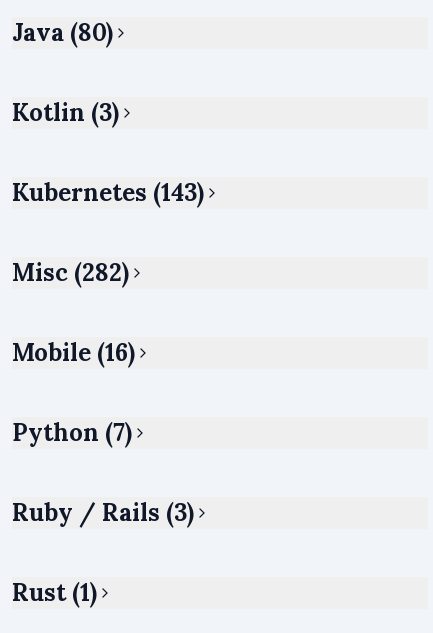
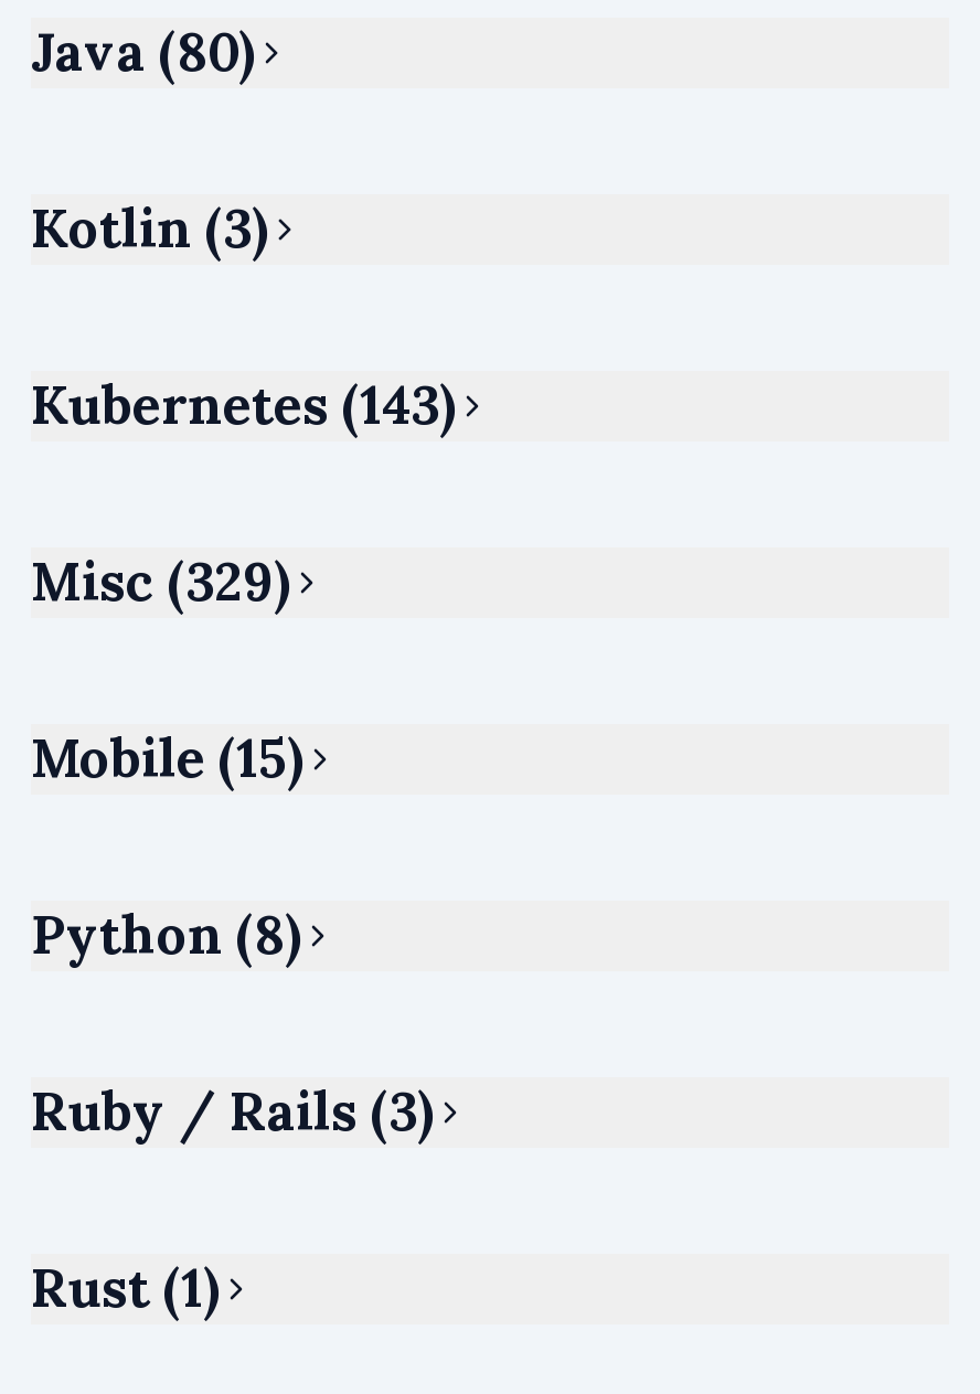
[12,257,129,288] Misc (282) -> [31,547,289,616] Misc (329)
[12,337,135,368] Mobile (16) -> [31,724,302,792] Mobile (15)
[12,417,132,448] Python (7) -> [31,901,300,969] Python (8)

